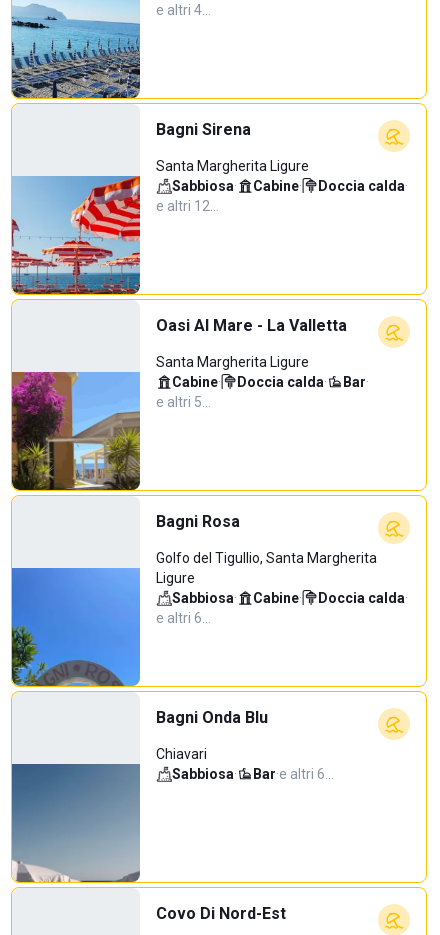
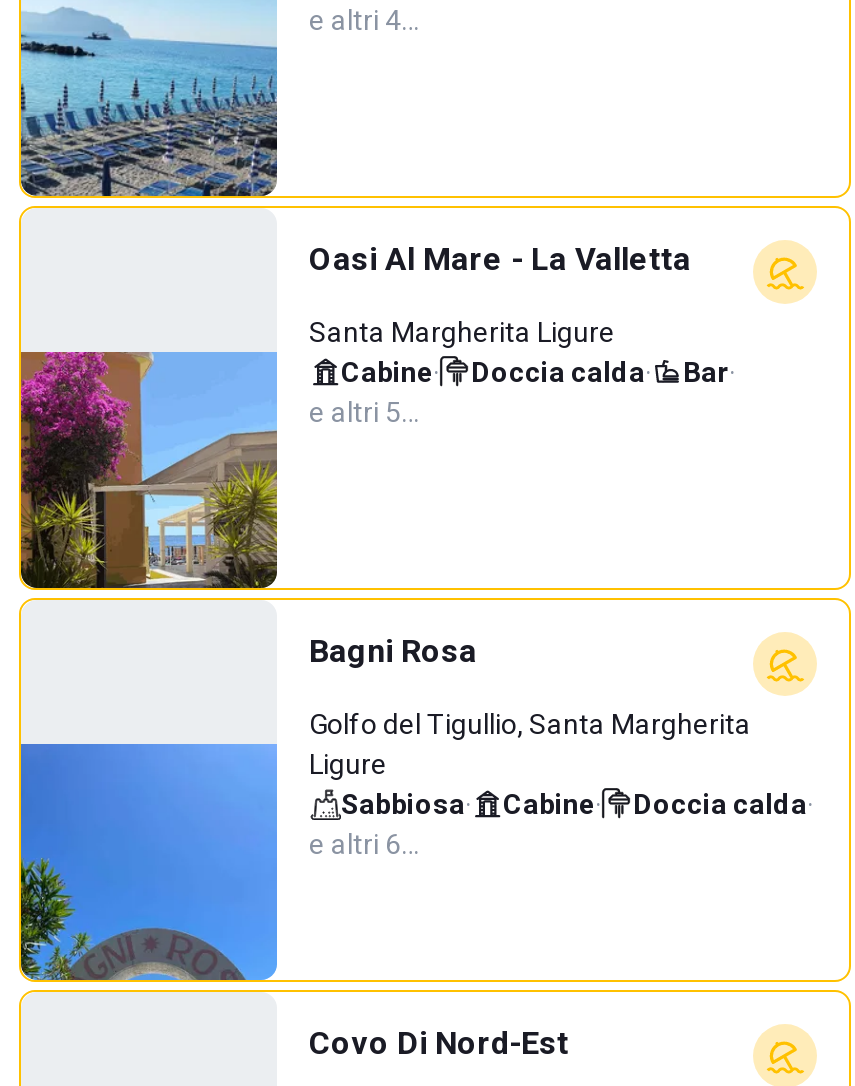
[11,120,408,295] [image] | Bagni Sirena | Santa Margherita Ligure | Sabbiosa· | Cabine· | Doccia calda· | e altri 12… -> none
[11,708,334,883] [image] | Bagni Onda Blu | Chiavari | Sabbiosa· | Bar·e altri 6… -> none

